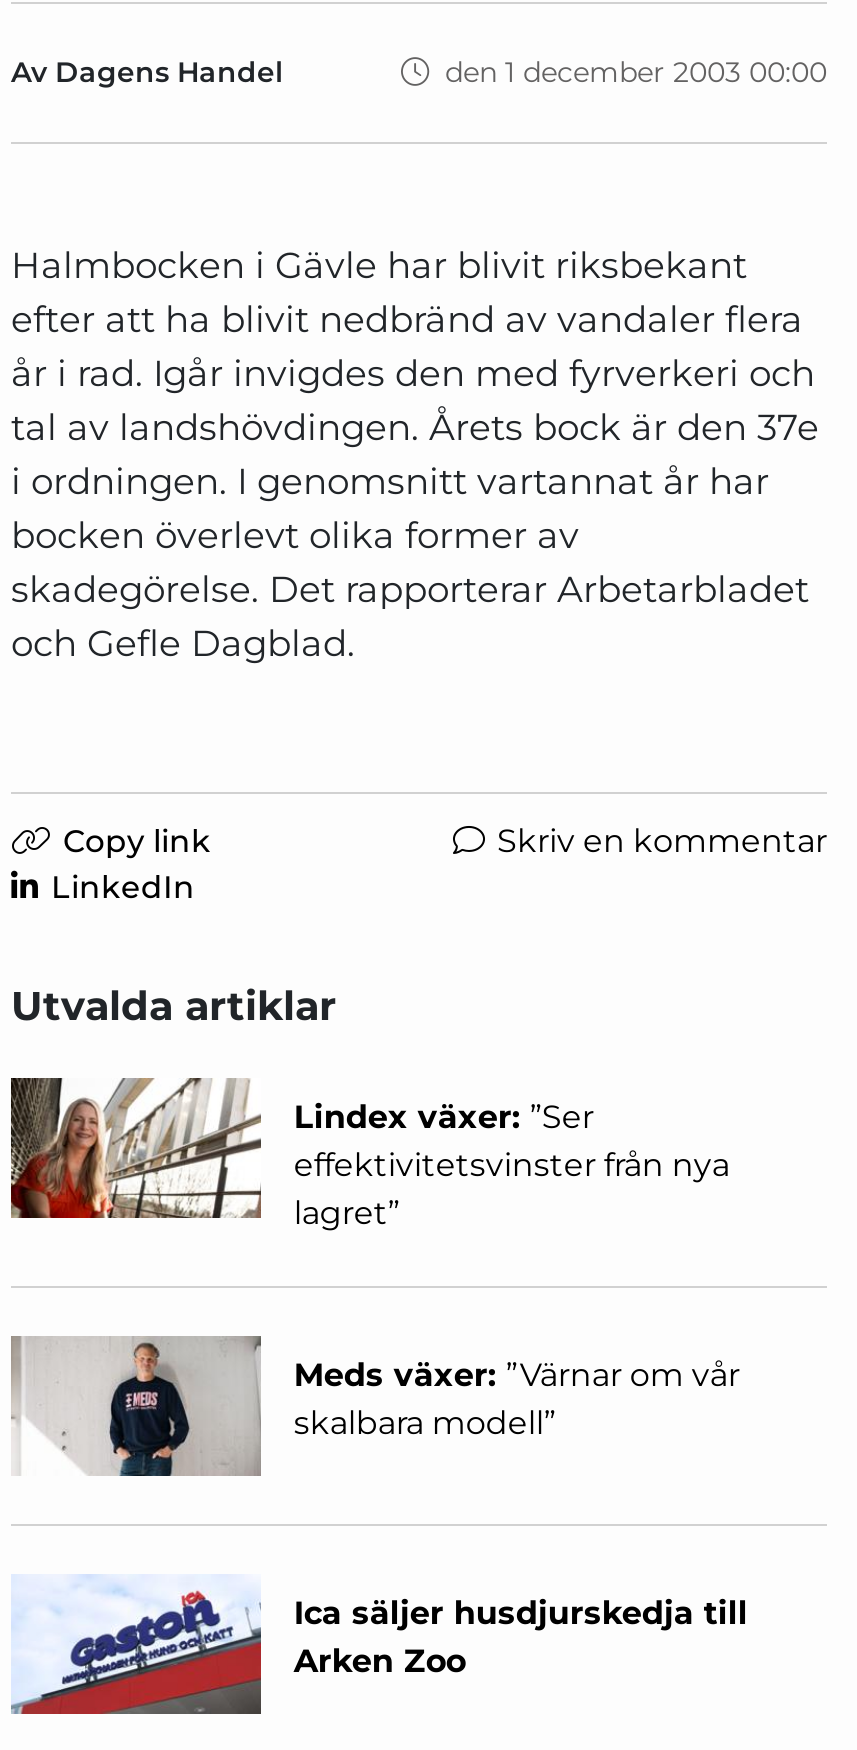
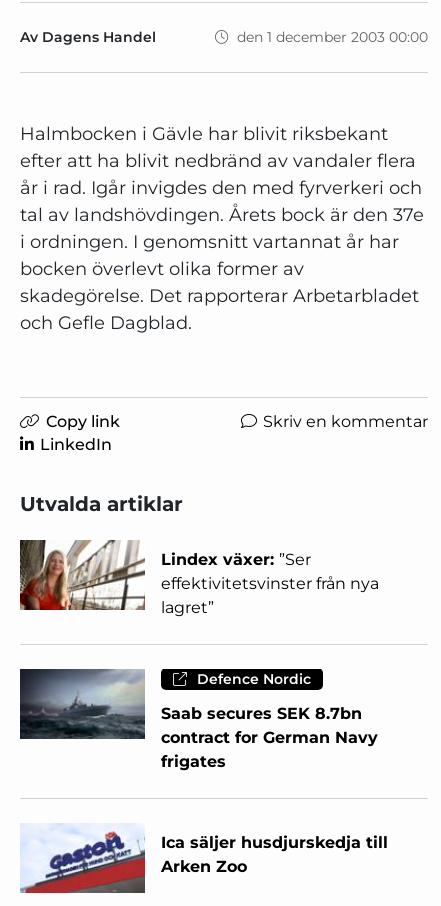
[11,1336,740,1476] [image] | Meds växer:”Värnar om vår | skalbara modell” -> [19,668,378,771] [image] | Defence Nordic | Saab secures SEK 8.7bn | contract for German Navy | frigates

